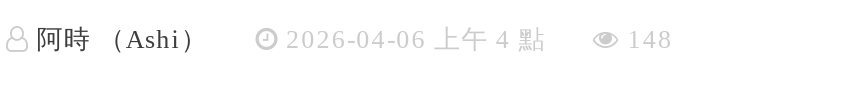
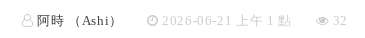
[279,26,673,54] 2026-04-06 上午 4 點 | 148 -> [158,14,348,28] 2026-06-21 上午 1 點 | 32

